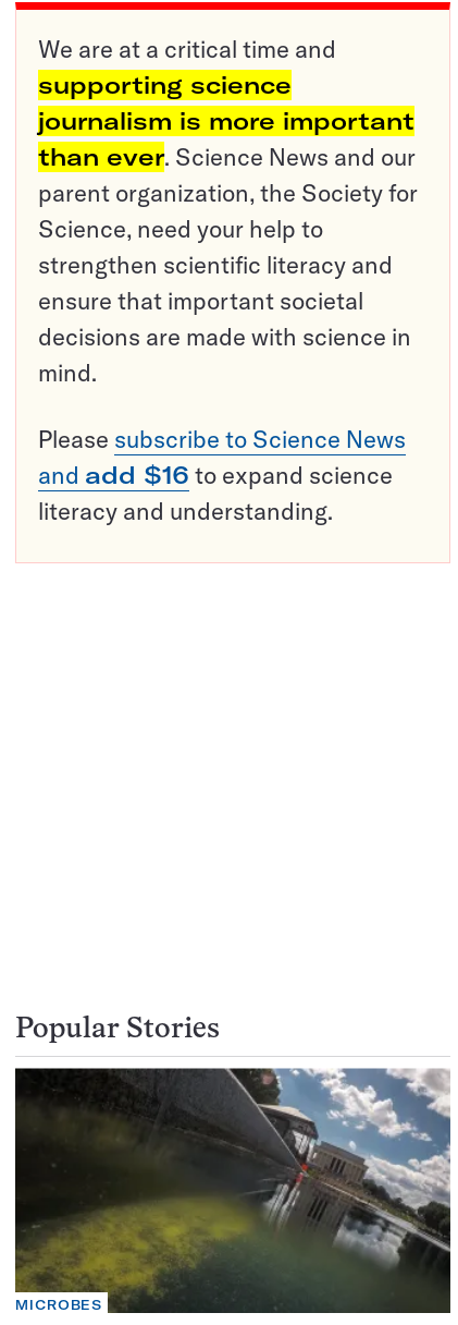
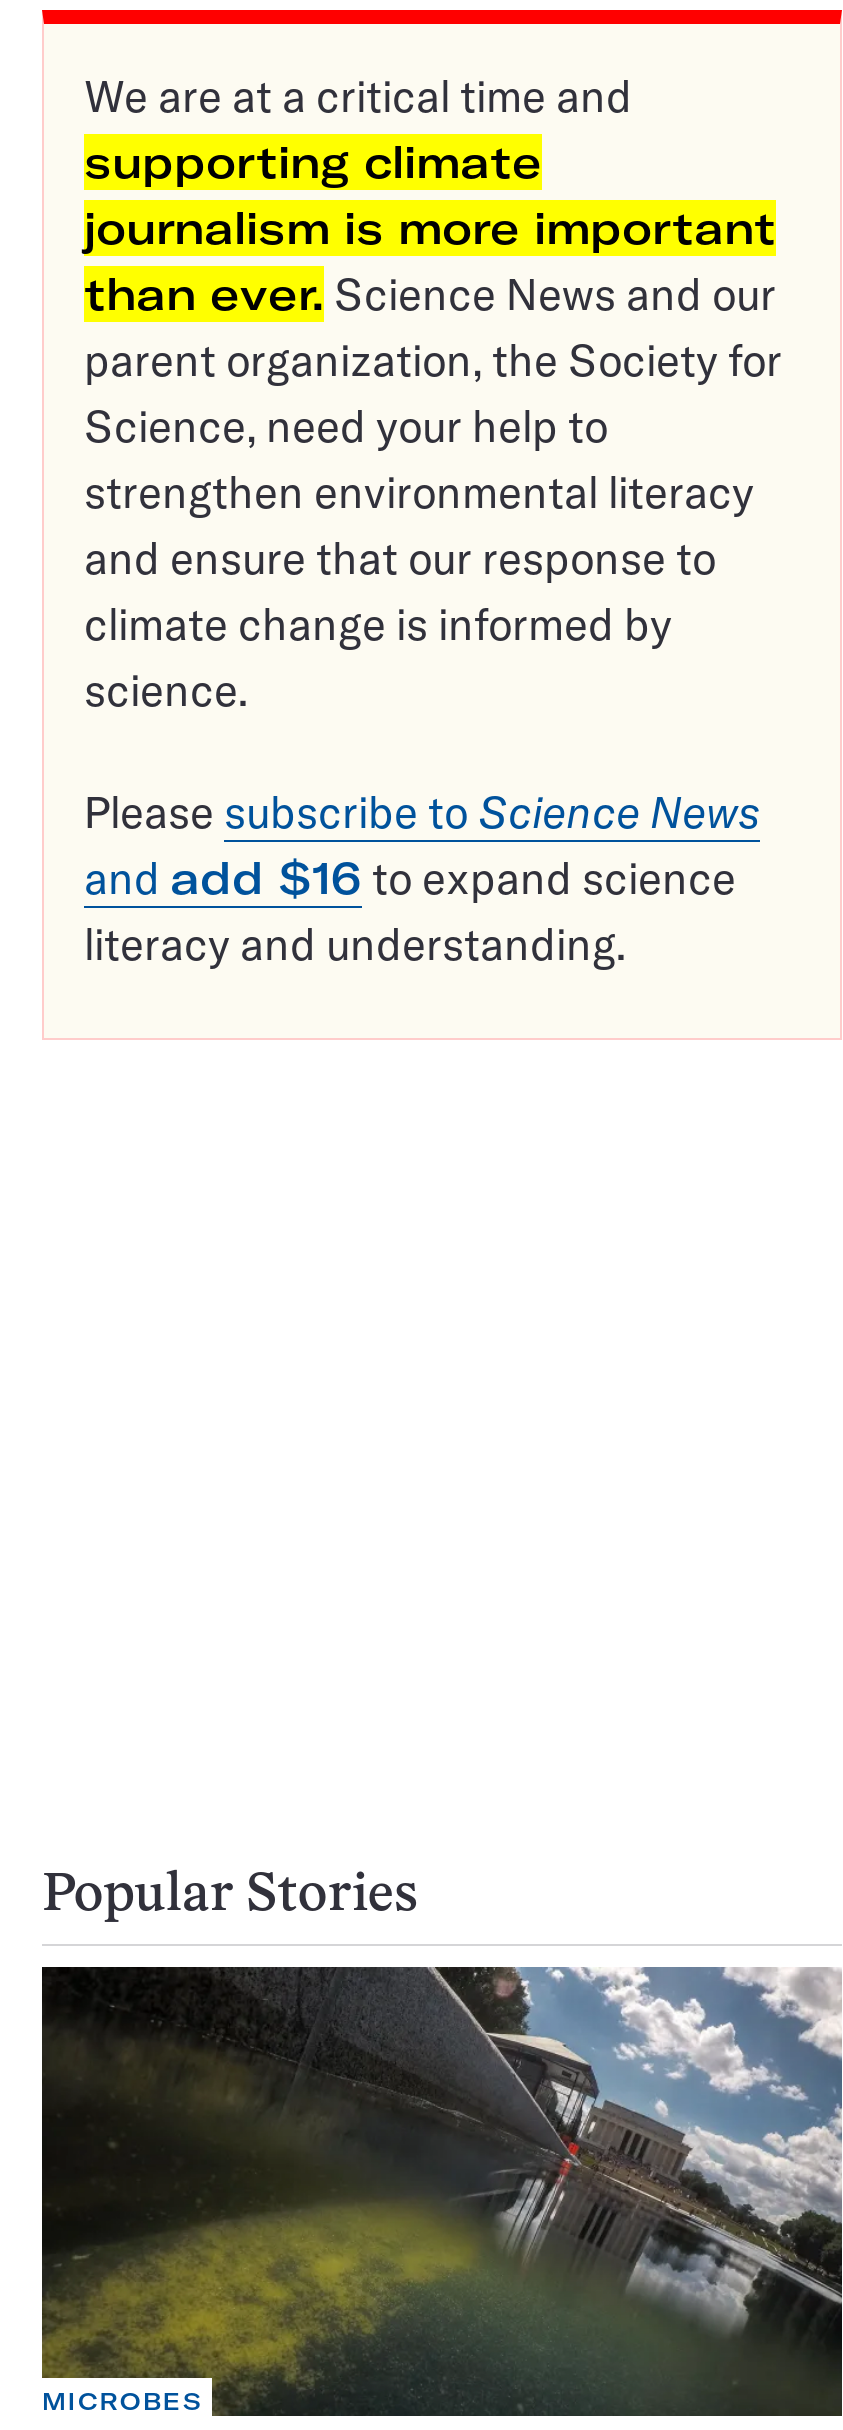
[38,70,292,101] supporting science -> [84,135,542,191] supporting climate
[38,250,411,388] strengthen scientific literacy and | ensure that important societal | decisions are made with science in | mind. -> [84,465,754,719] strengthen environmental literacy | and ensure that our response to | climate change is informed by | science.

